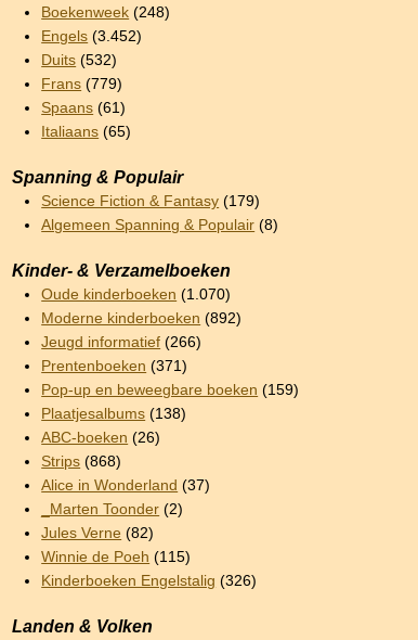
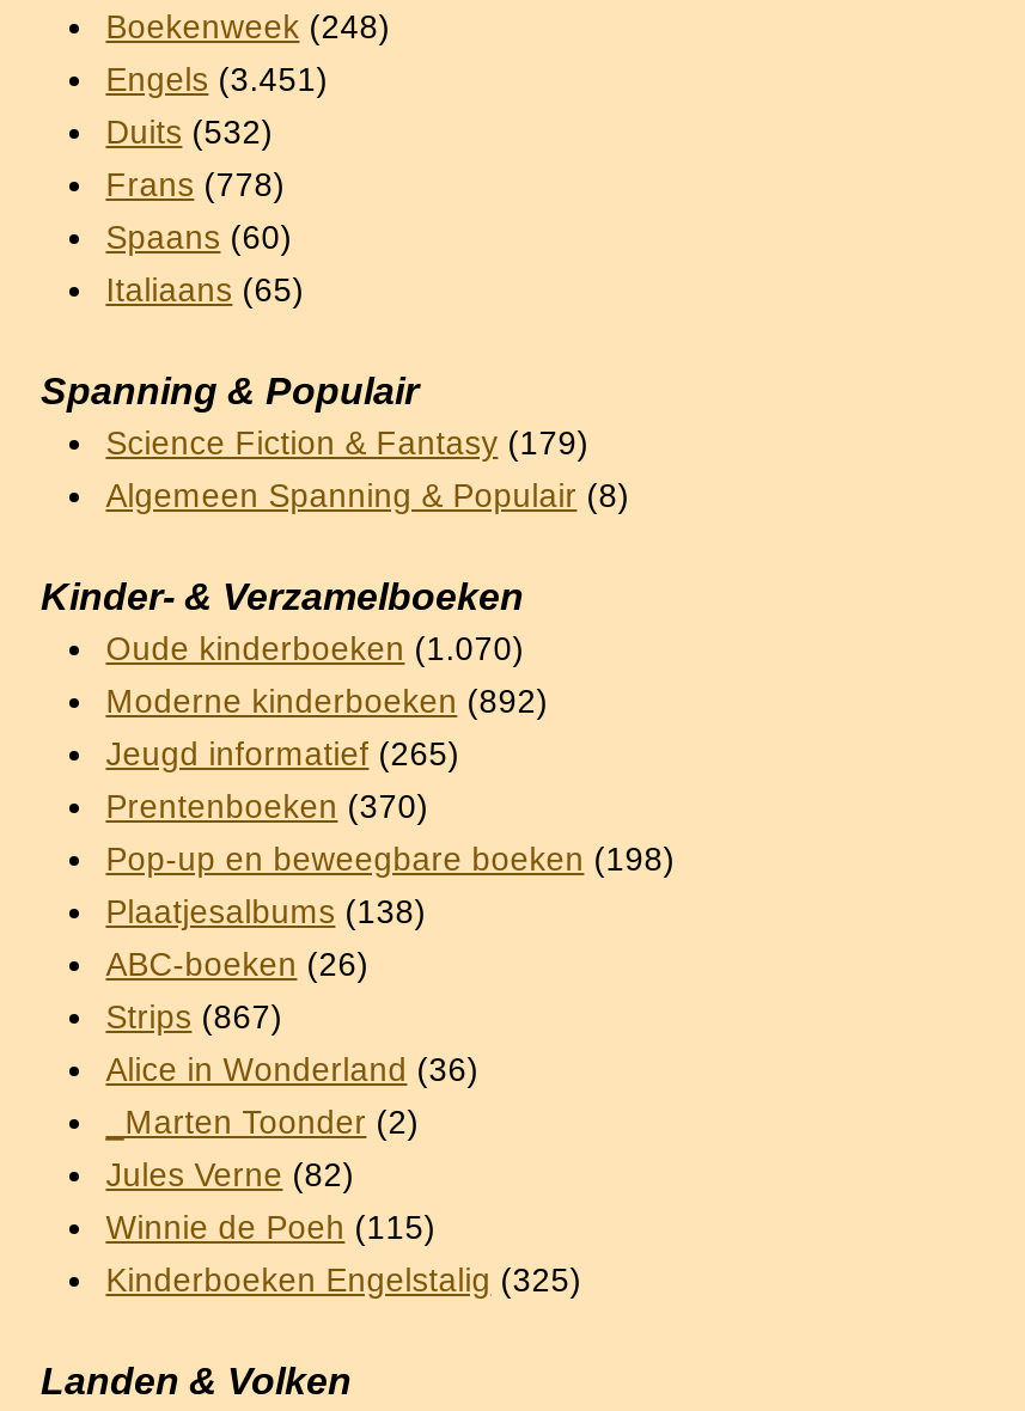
[41,28,142,44] Engels (3.452) -> [106,61,328,97] Engels (3.451)
[41,76,123,92] Frans (779) -> [106,167,285,203] Frans (778)
[41,99,126,116] Spaans (61) -> [106,219,292,255] Spaans (60)
[41,334,202,350] Jeugd informatief (266) -> [106,736,460,772] Jeugd informatief (265)
[41,358,188,374] Prentenboeken (371) -> [106,788,429,824] Prentenboeken (370)
[41,382,299,398] Pop-up en beweegbare boeken (159) -> [106,841,675,877] Pop-up en beweegbare boeken (198)
[41,453,122,469] Strips (868) -> [106,999,283,1035] Strips (867)
[41,477,210,493] Alice in Wonderland (37) -> [106,1052,479,1087] Alice in Wonderland (36)
[41,572,257,589] Kinderboeken Engelstalig (326) -> [106,1262,582,1298] Kinderboeken Engelstalig (325)

